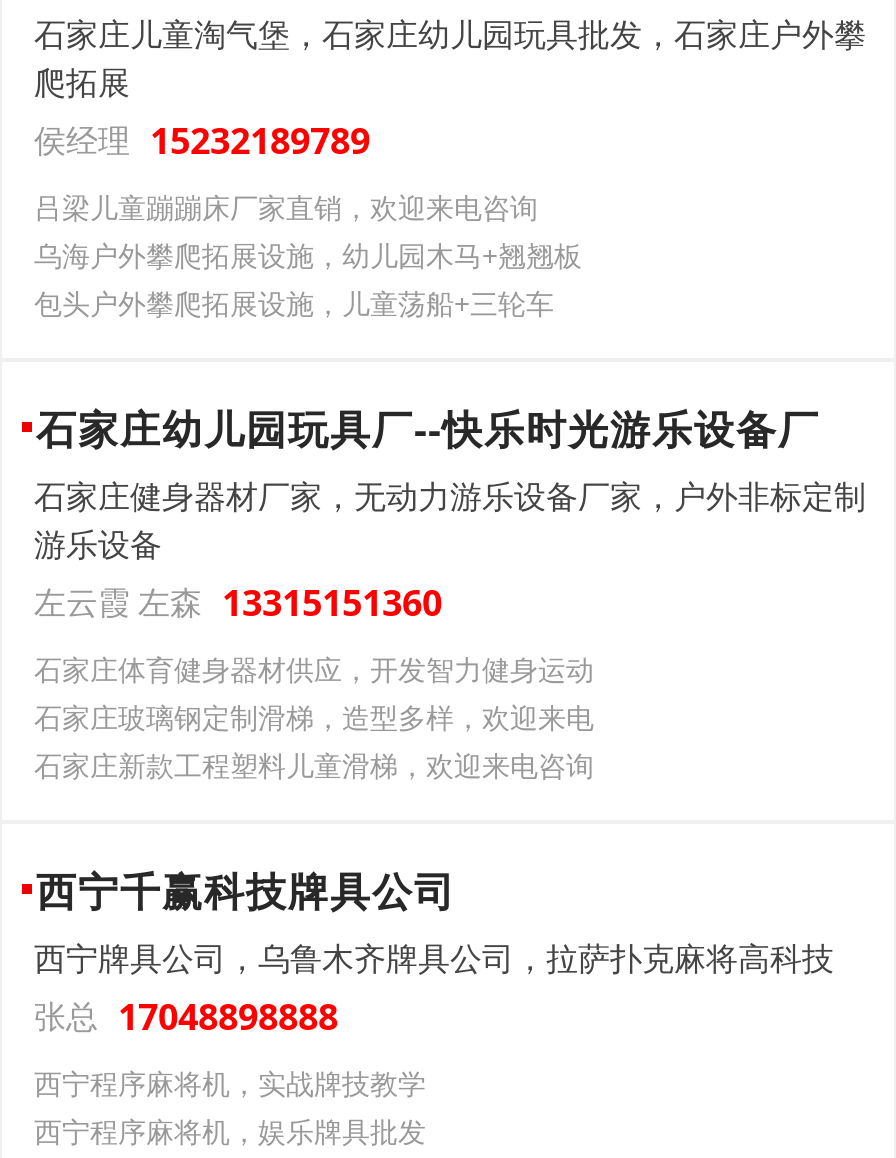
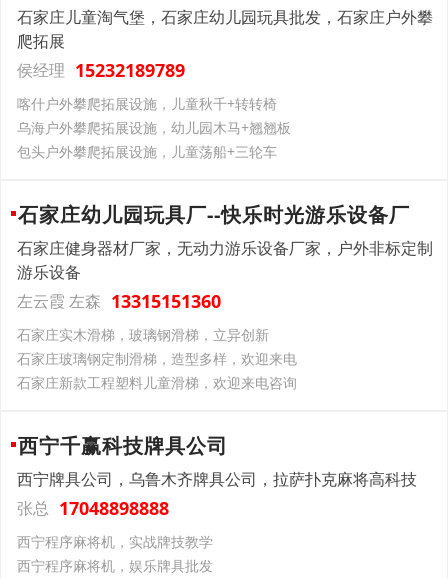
[34,188,538,226] 吕梁儿童蹦蹦床厂家直销，欢迎来电咨询 -> [17,94,277,113] 喀什户外攀爬拓展设施，儿童秋千+转转椅
[34,650,594,688] 石家庄体育健身器材供应，开发智力健身运动 -> [17,325,269,344] 石家庄实木滑梯，玻璃钢滑梯，立异创新

